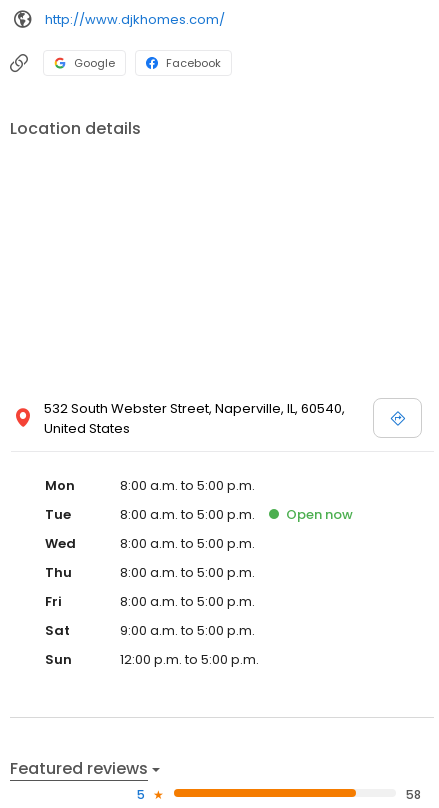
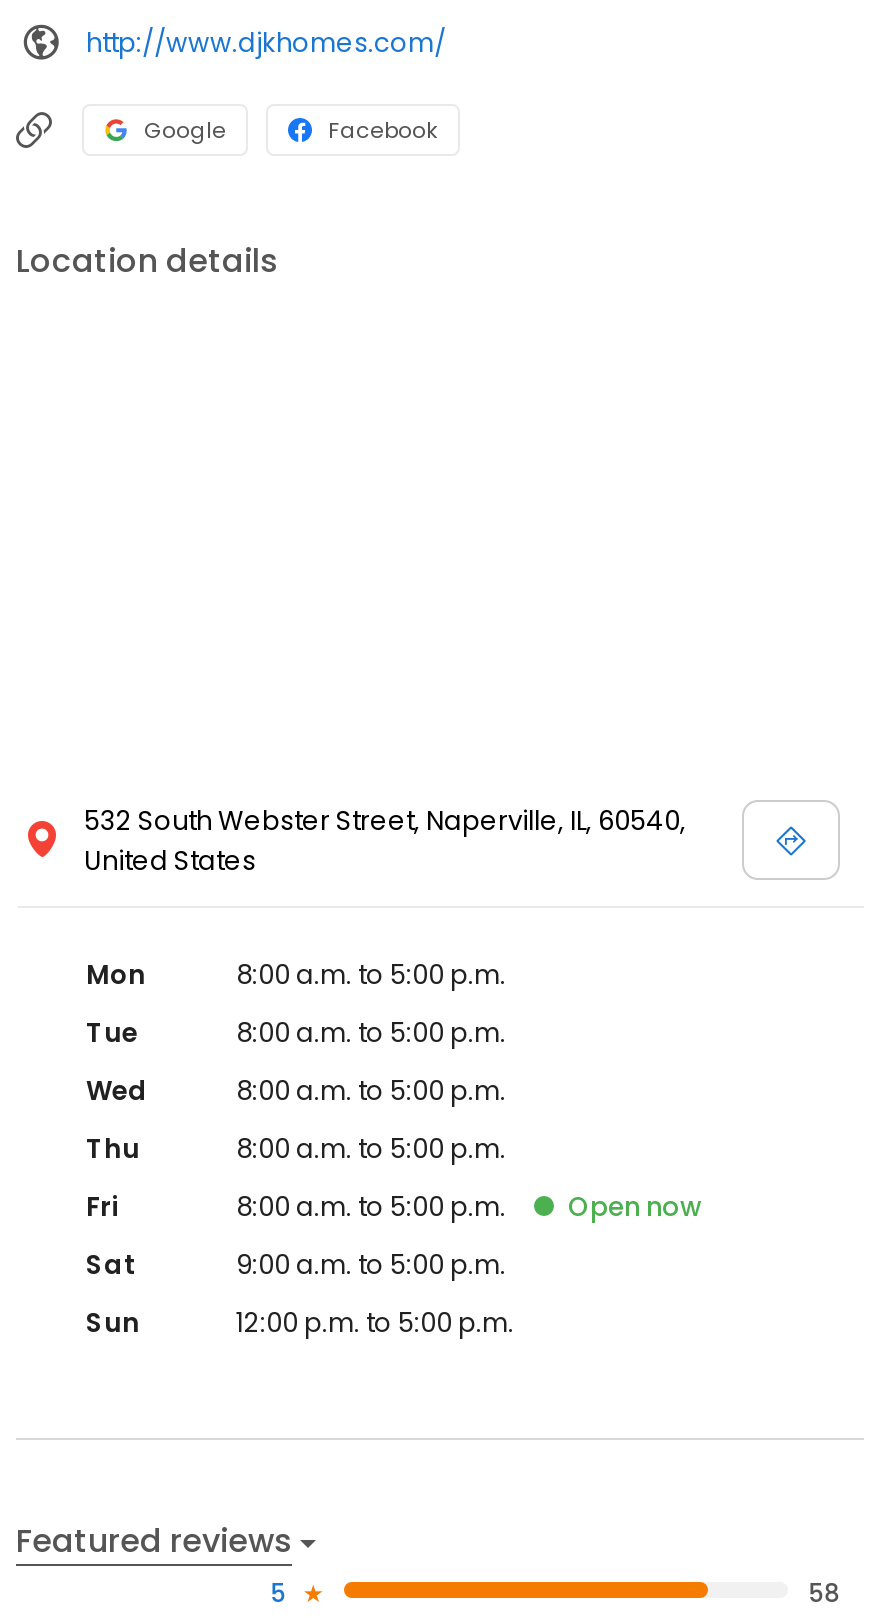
moved [286,505,353,524] -> [568,1188,702,1226]: Open now

